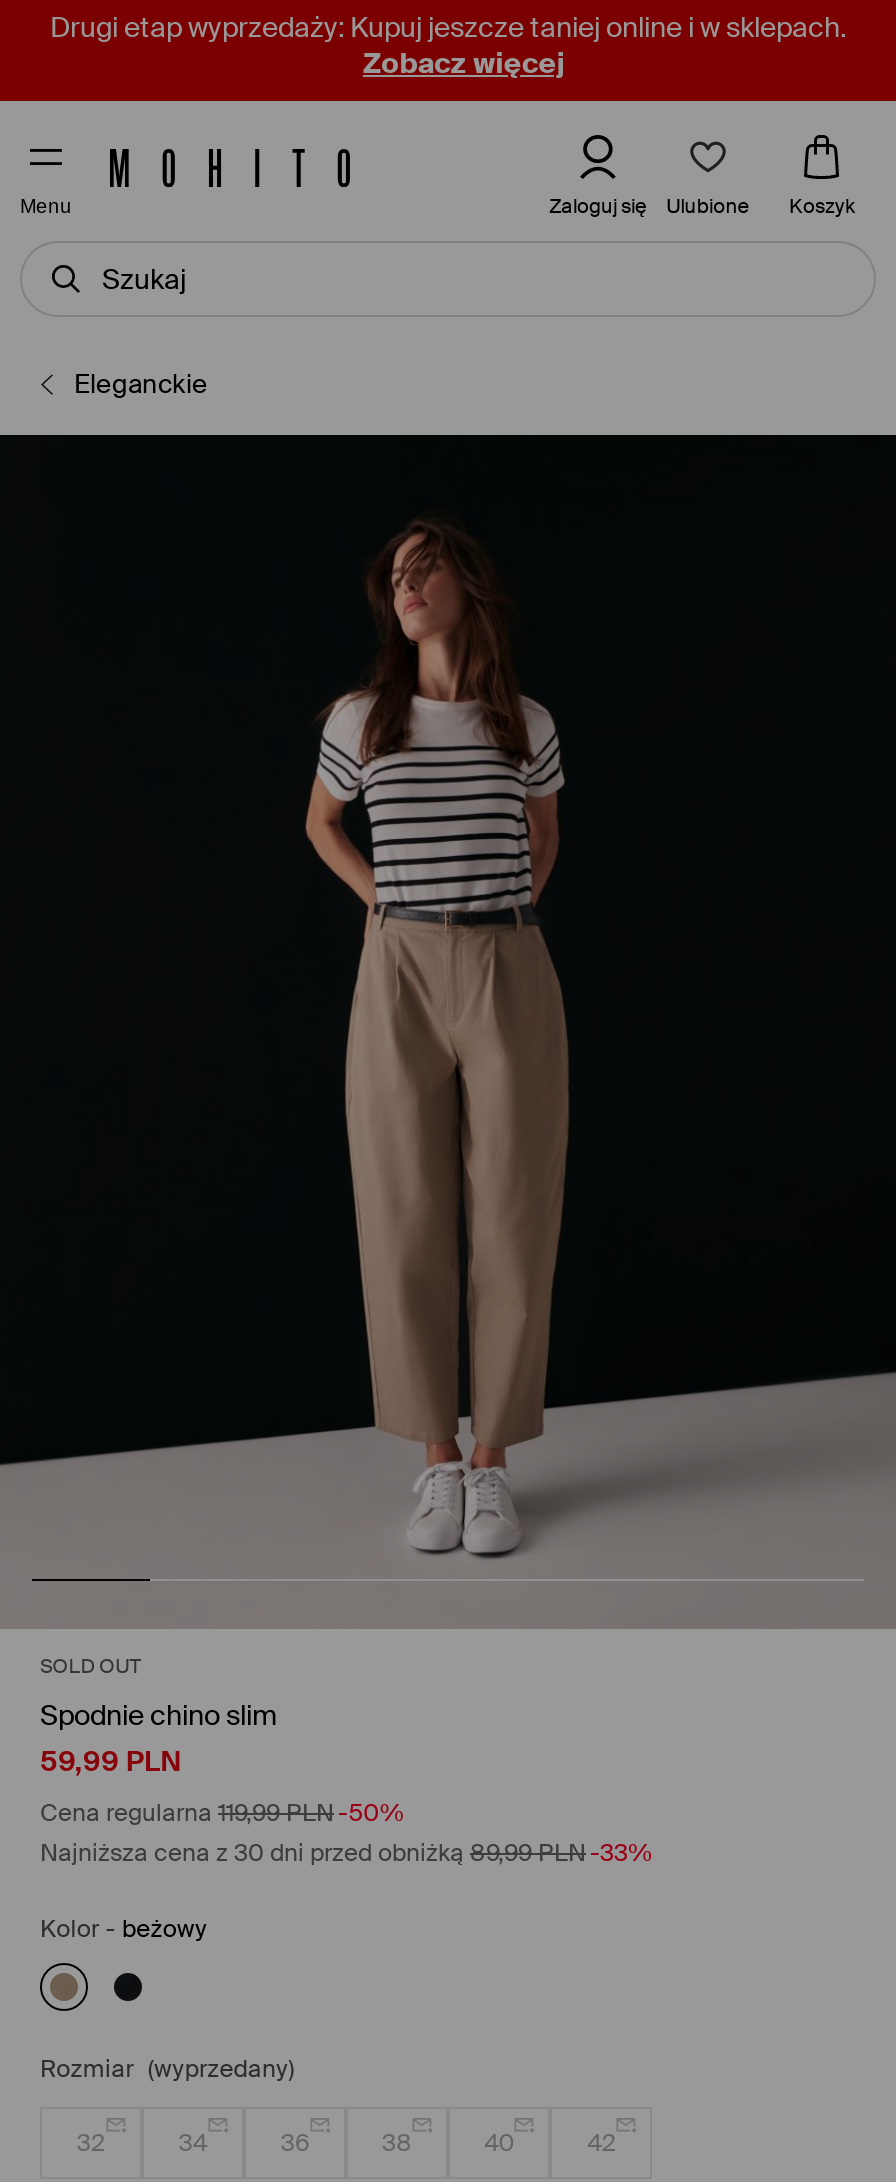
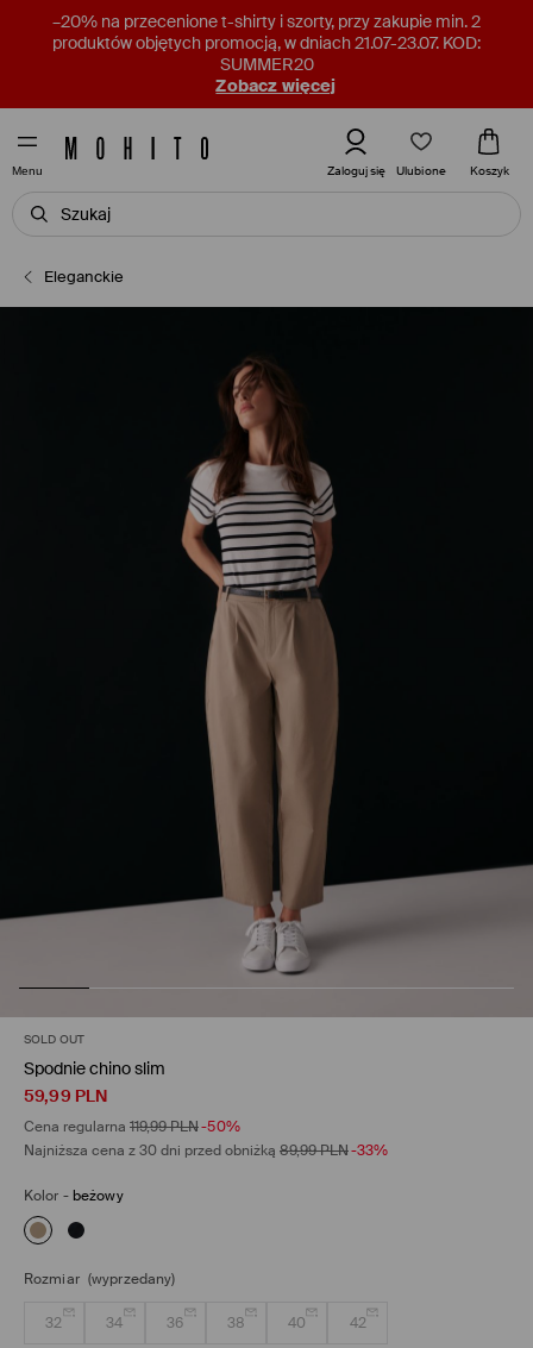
[50,9,846,45] Drugi etap wyprzedaży: Kupuj jeszcze taniej online i w sklepach. -> [52,11,481,75] –20% na przecenione t-shirty i szorty, przy zakupie min. 2 | produktów objętych promocją, w dniach 21.07-23.07. KOD: | SUMMER20

